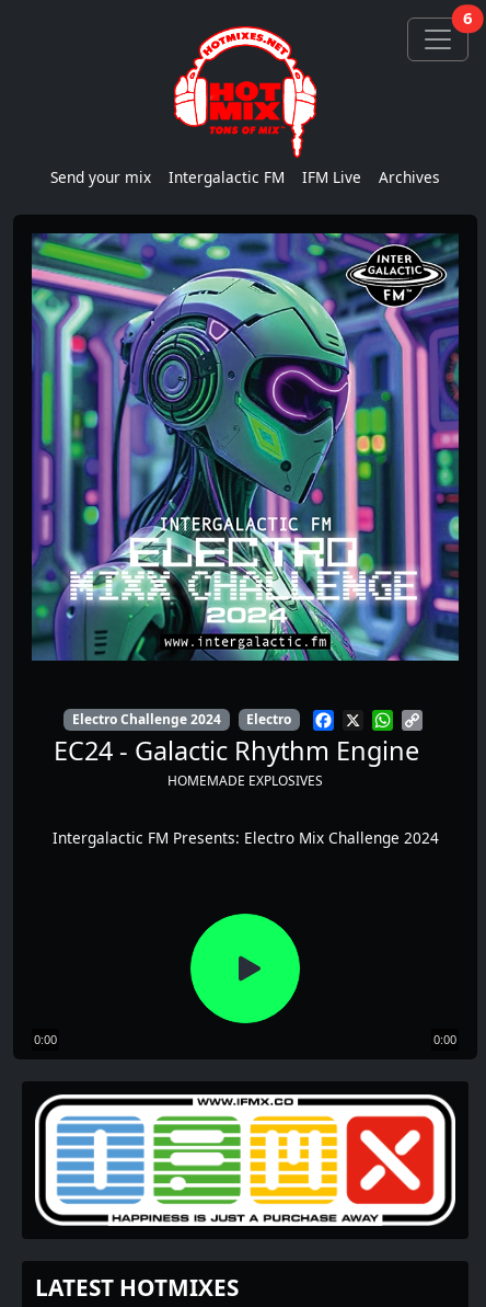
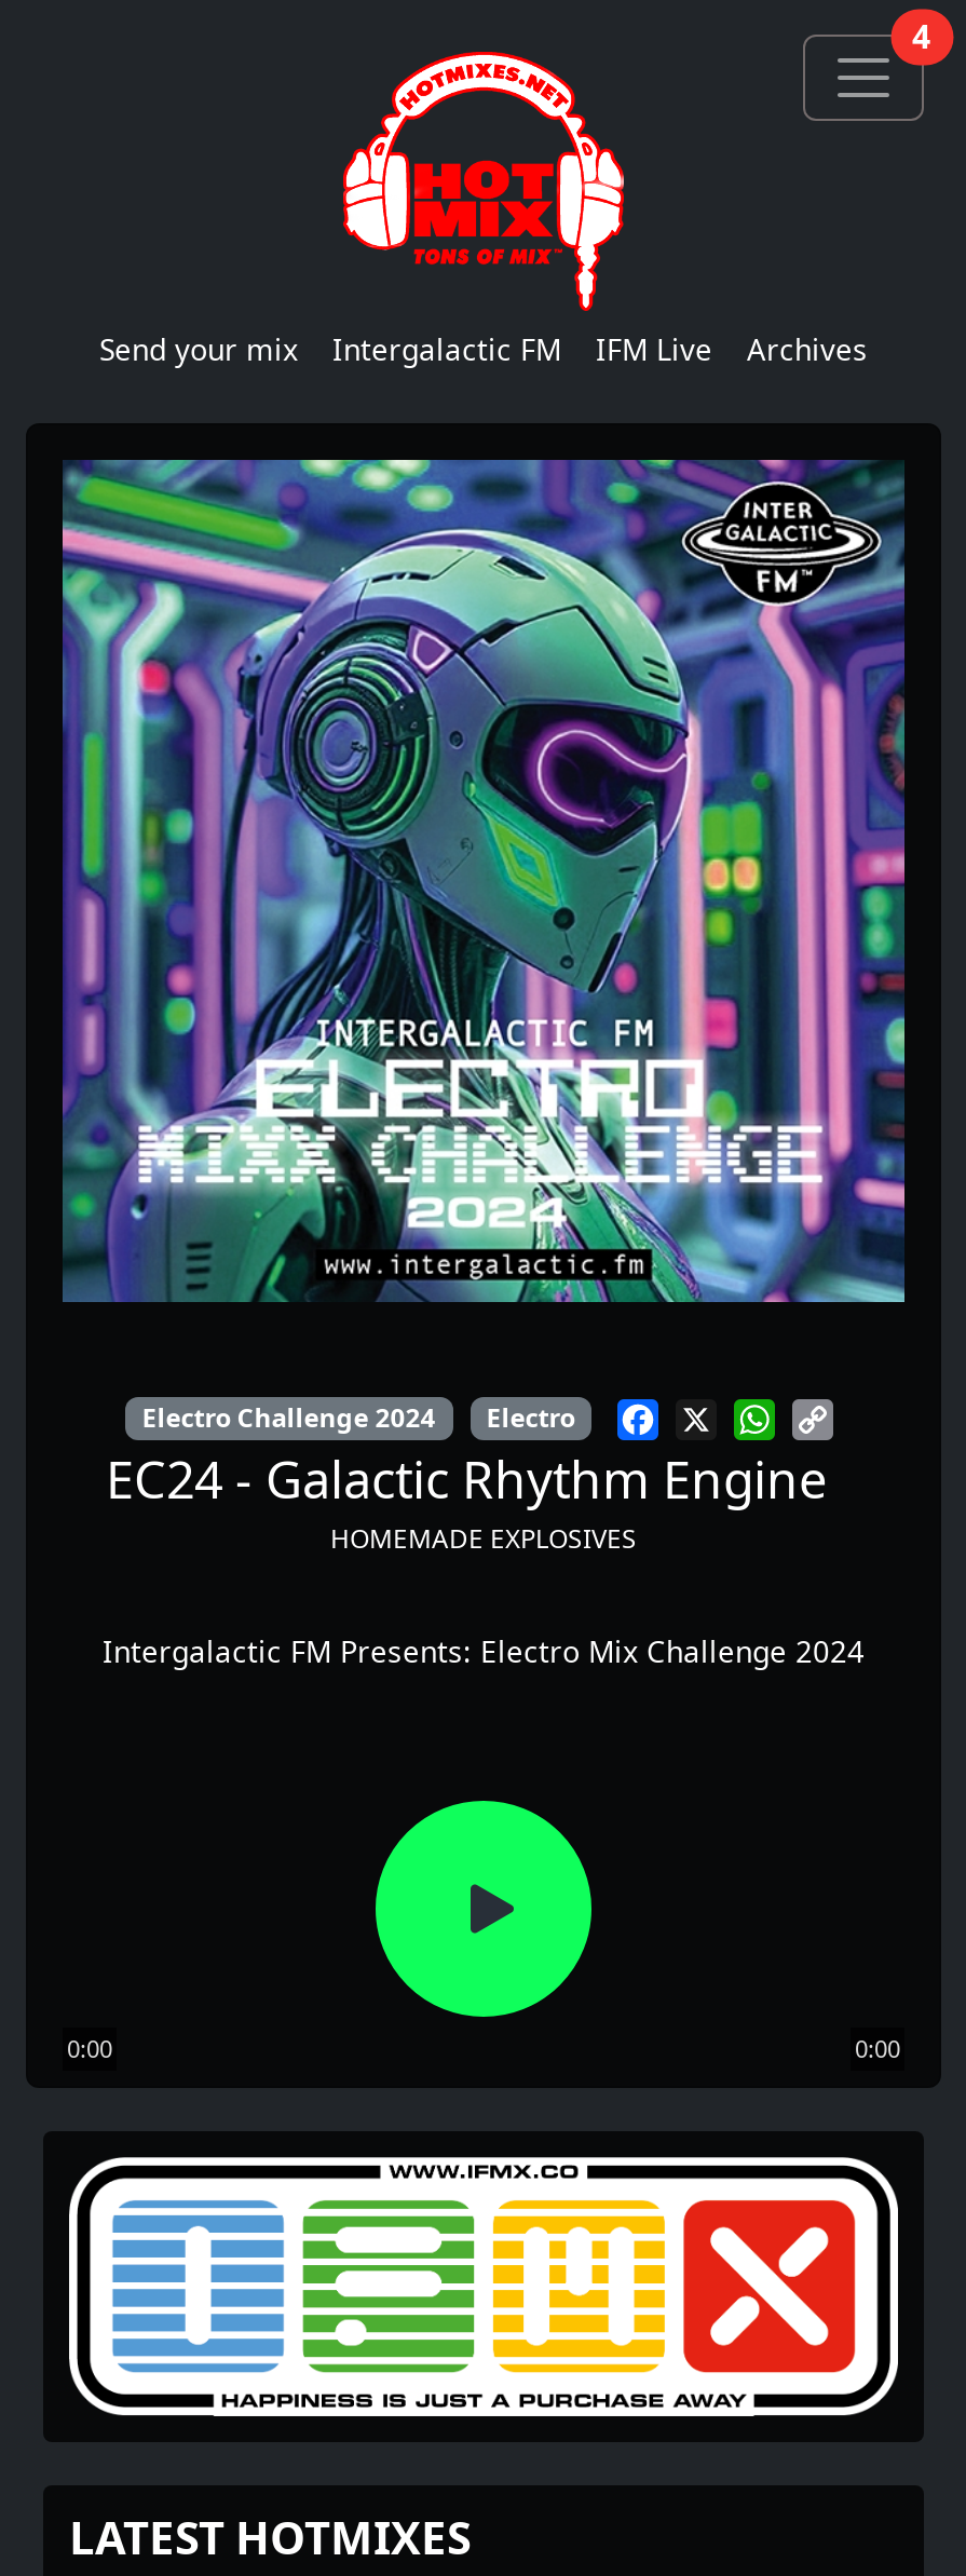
[462,7,472,29] 6 -> [912,14,931,57] 4

